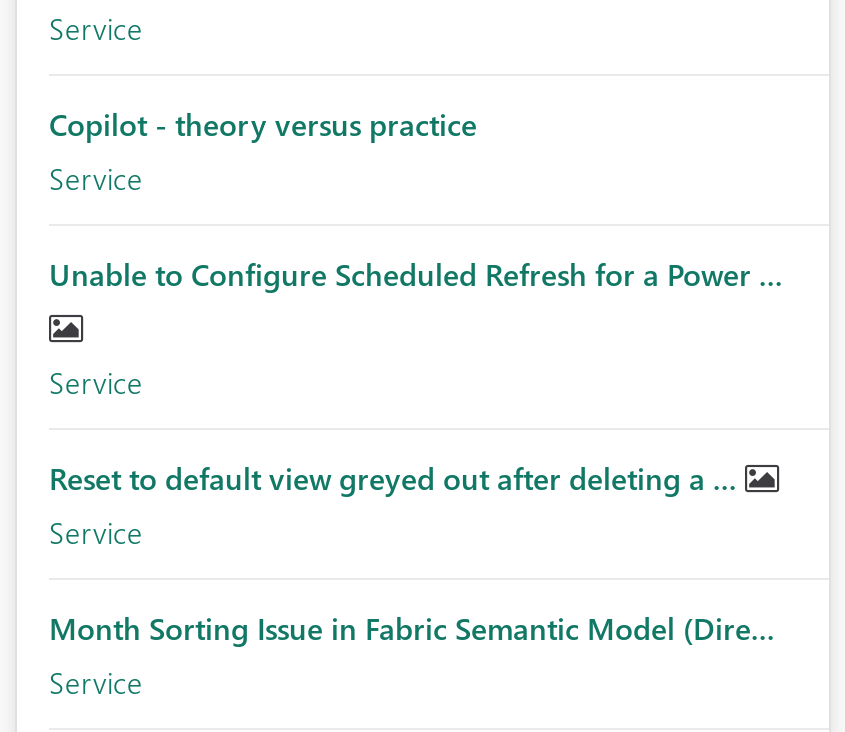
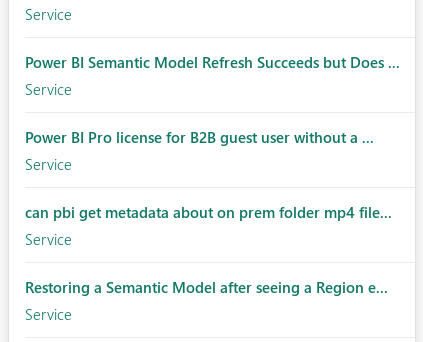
[49,105,477,145] Copilot - theory versus practice -> [25,52,400,72] Power BI Semantic Model Refresh Succeeds but Does ...
[49,255,783,295] Unable to Configure Scheduled Refresh for a Power ... -> [25,127,374,147] Power BI Pro license for B2B guest user without a ...
[49,459,745,499] Reset to default view greyed out after deleting a ... -> [25,202,392,222] can pbi get metadata about on prem folder mp4 file...
[49,609,775,649] Month Sorting Issue in Fabric Semantic Model (Dire... -> [25,277,388,297] Restoring a Semantic Model after seeing a Region e...

